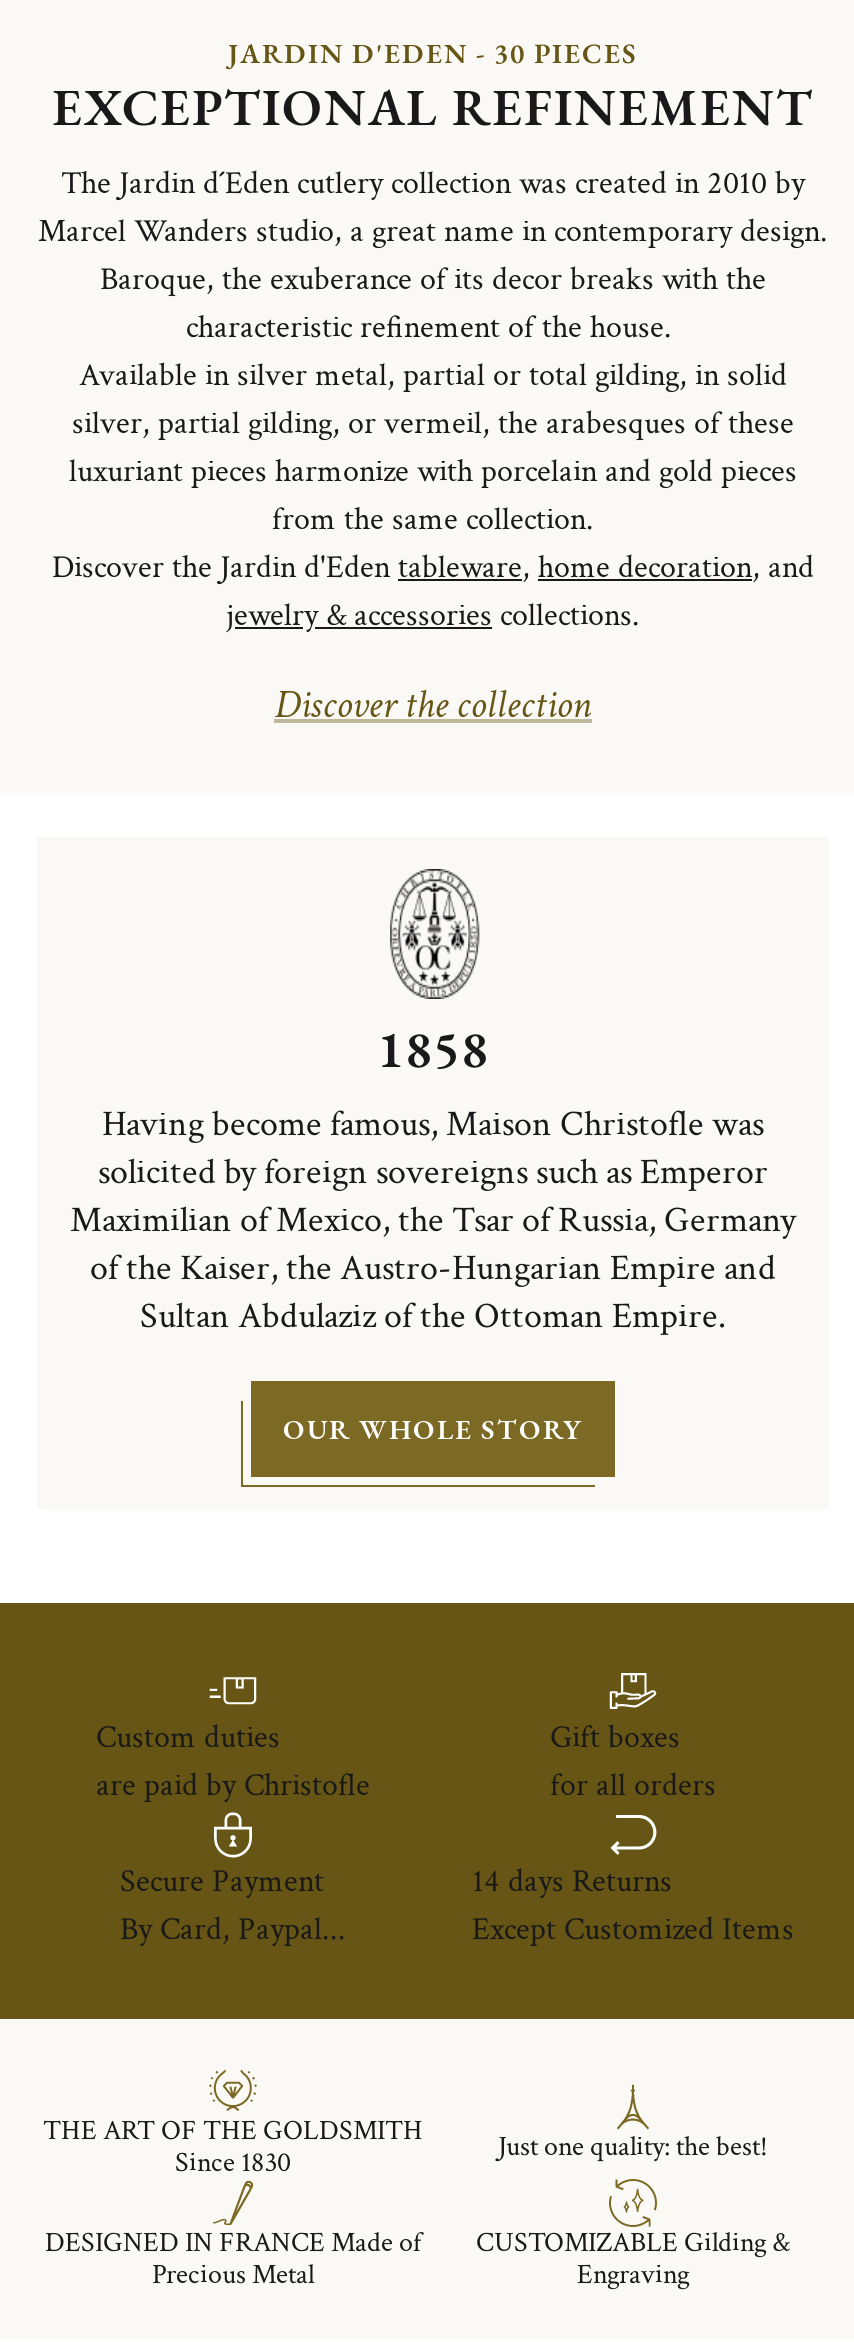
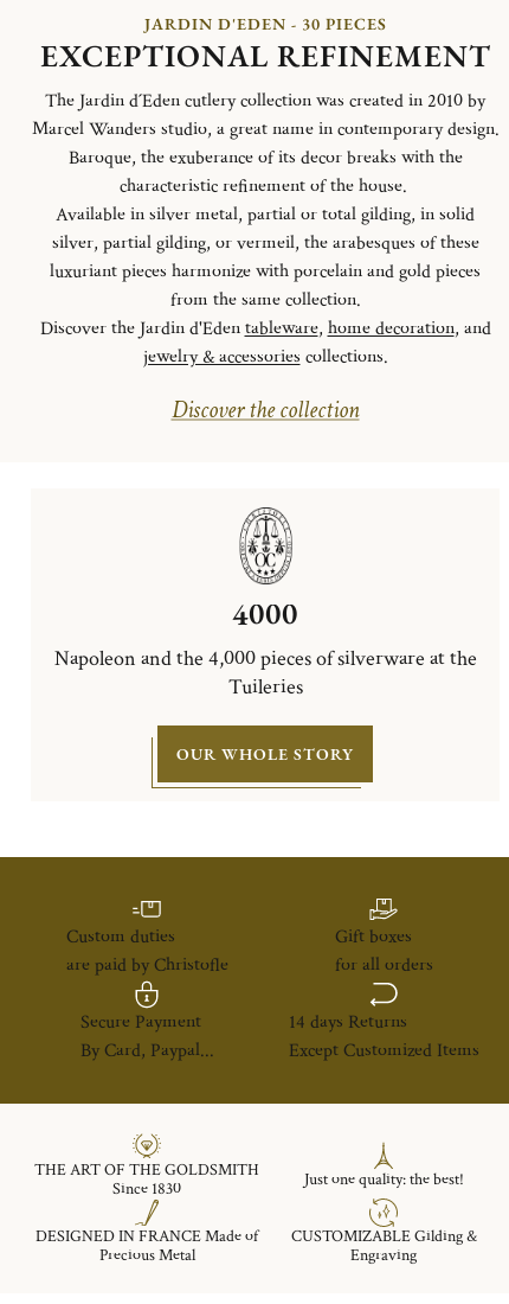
[70,1014,796,1339] 1858 | Having become famous, Maison Christofle was | solicited by foreign sovereigns such as Emperor | Maximilian of Mexico, the Tsar of Russia, Germany | of the Kaiser, the Austro-Hungarian Empire and | Sultan Abdulaziz of the Ottoman Empire. -> [54,594,476,700] 4000 | Napoleon and the 4,000 pieces of silverware at the | Tuileries

